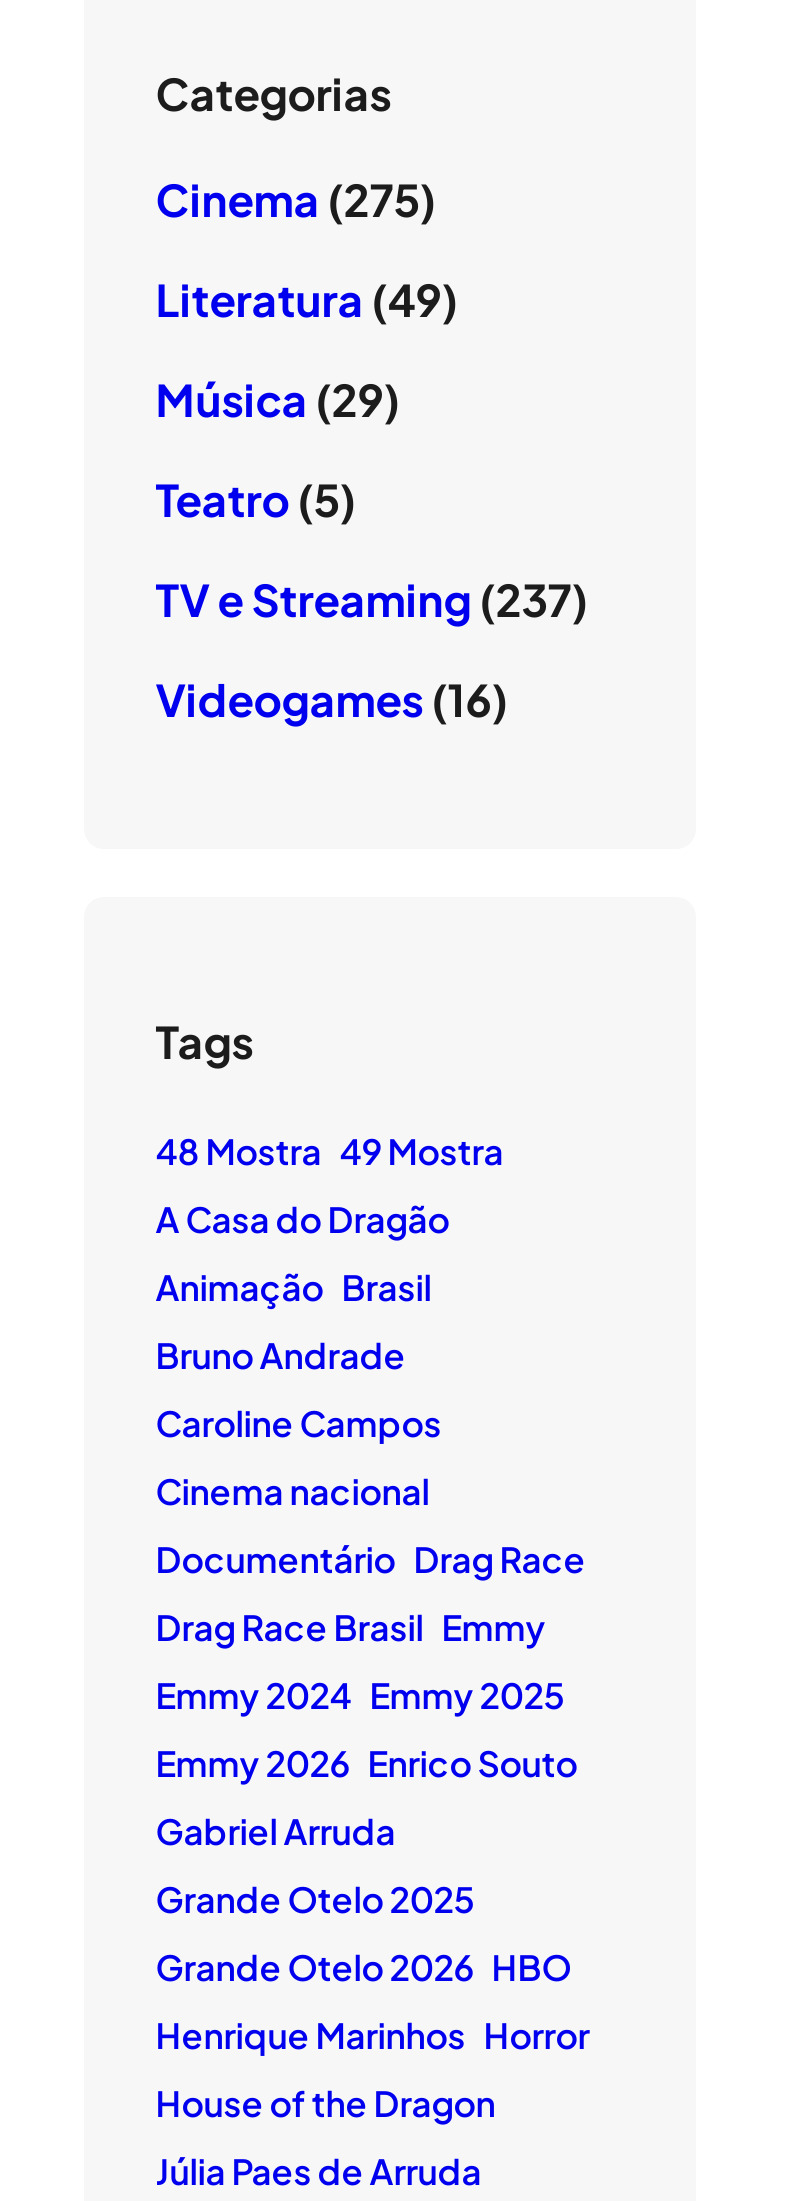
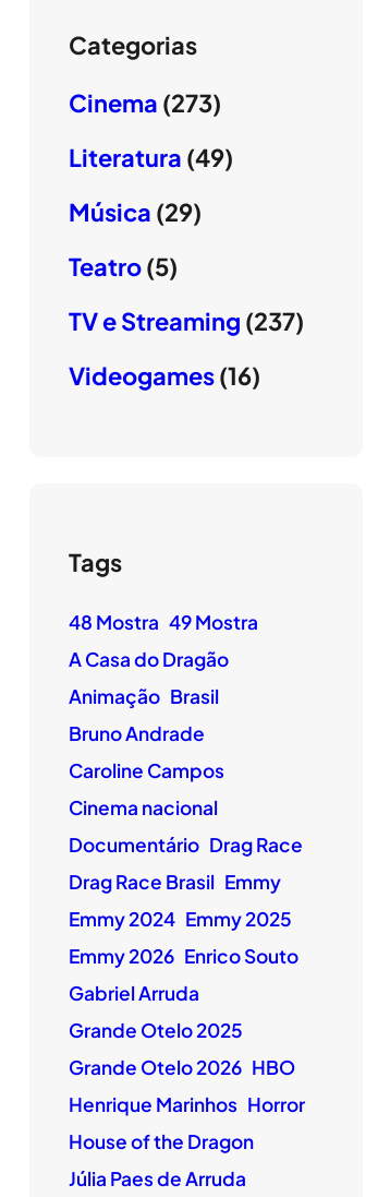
[155,171,435,227] Cinema (275) -> [68,88,221,118] Cinema (273)

